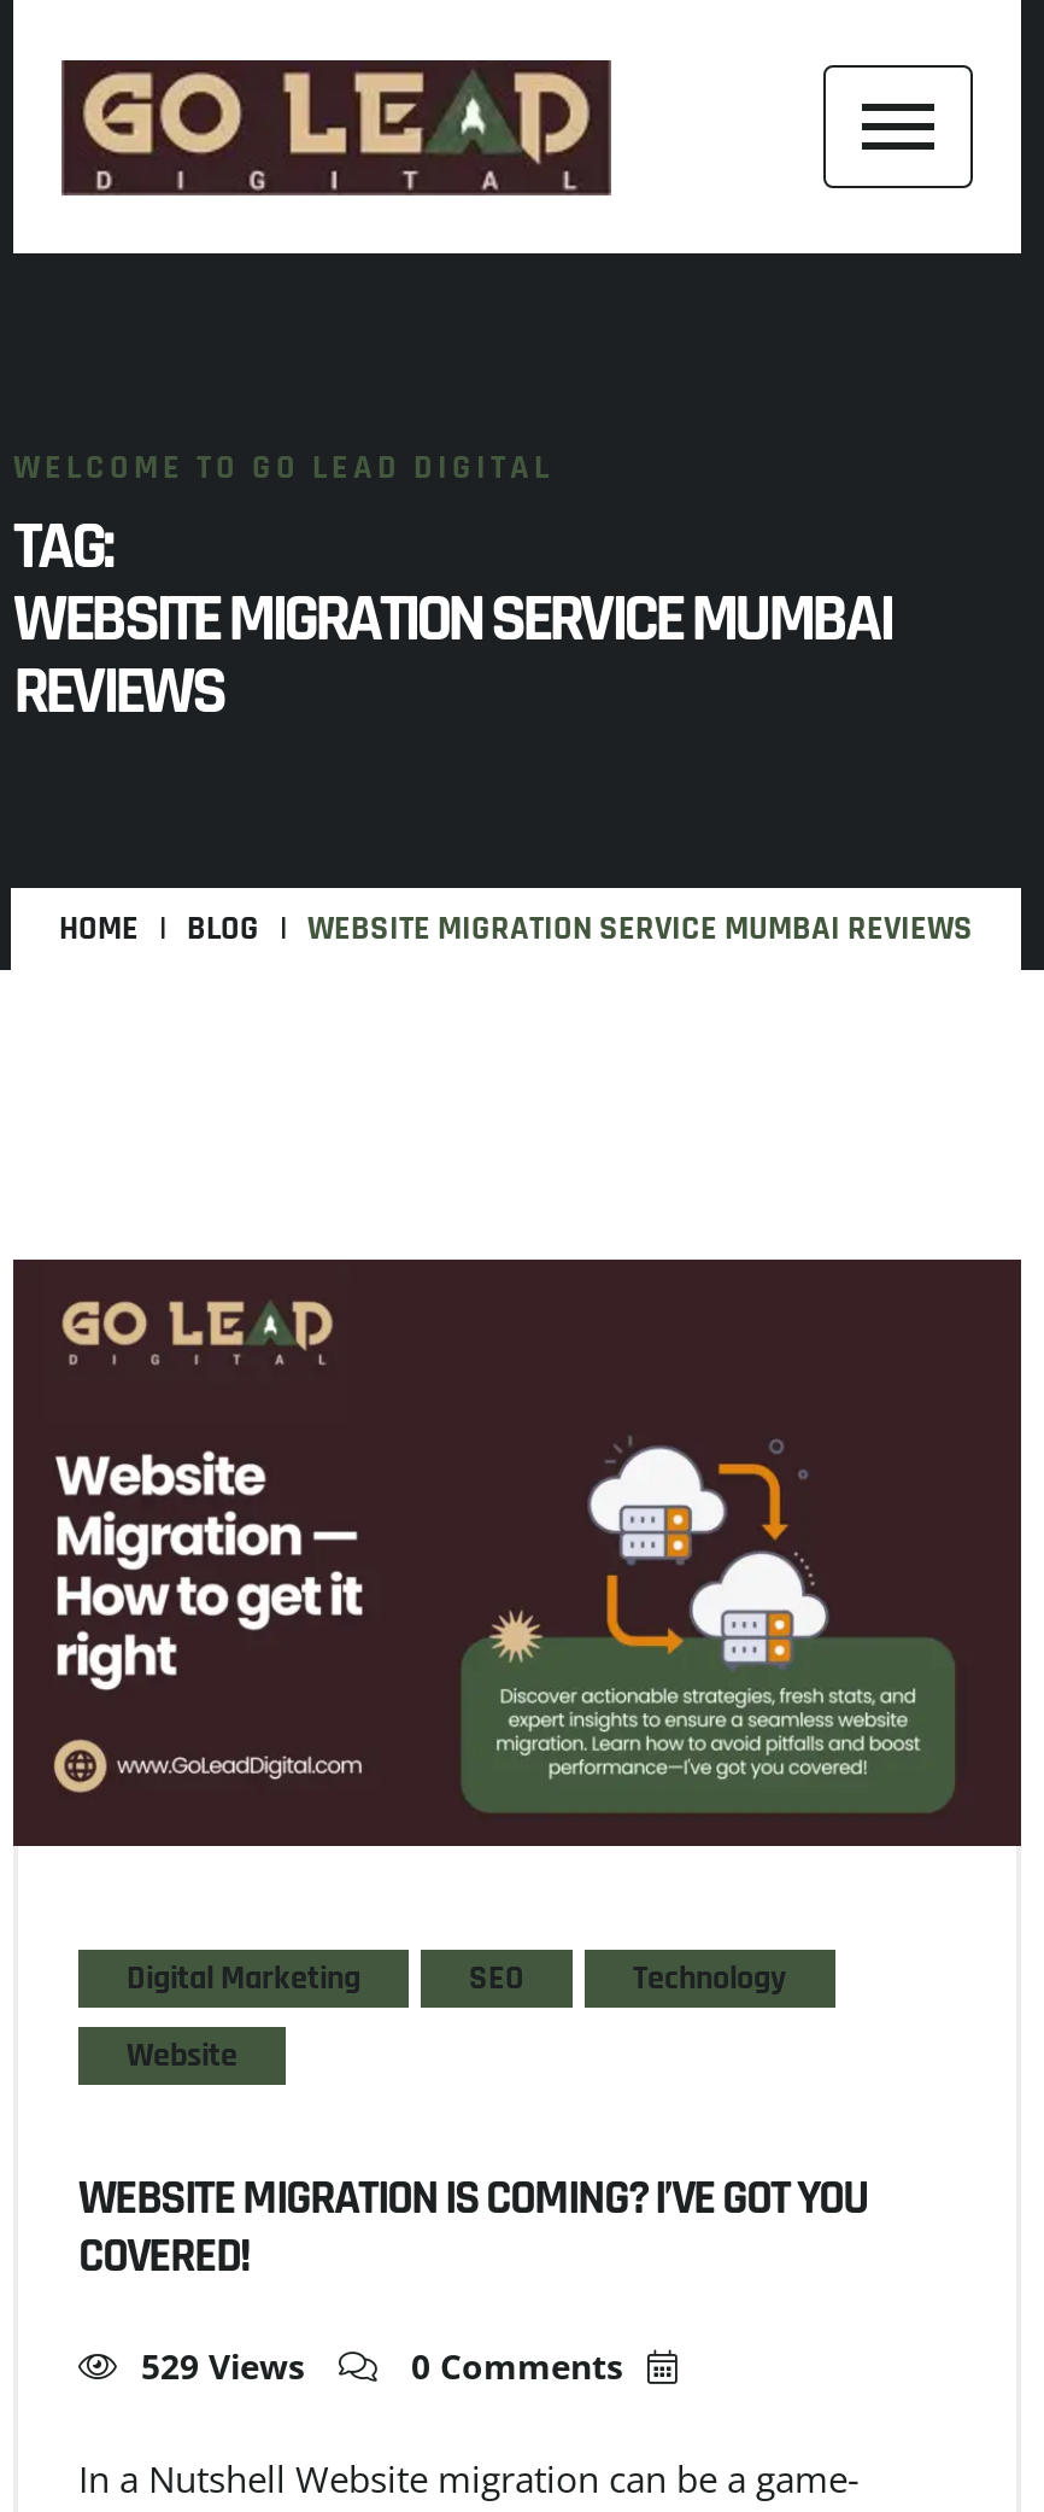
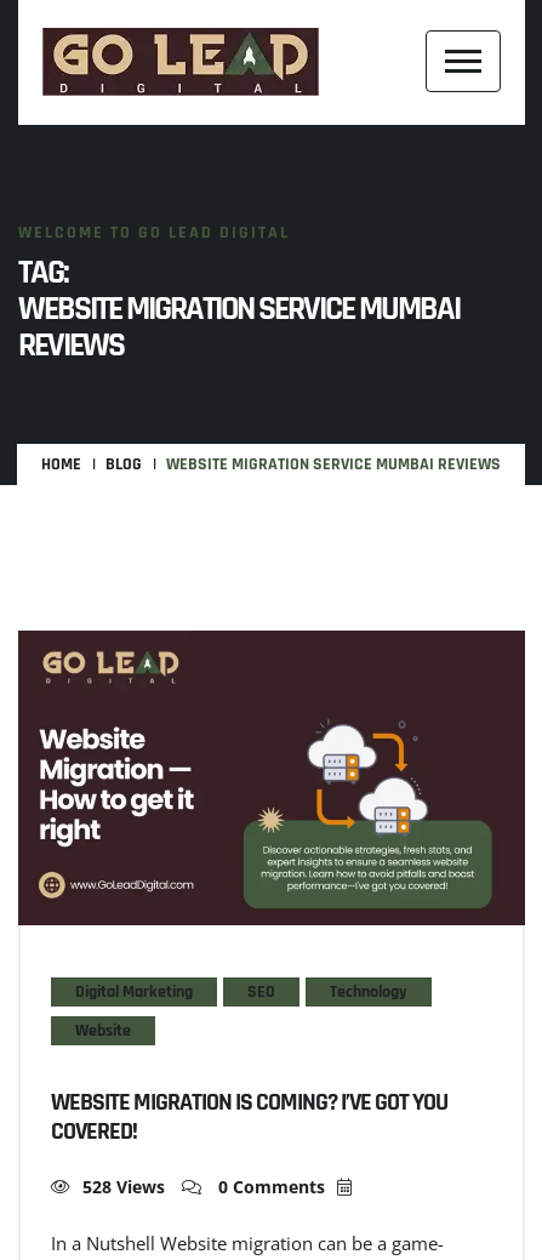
[141,2344,305,2390] 529 Views -> [82,1176,165,1199] 528 Views

